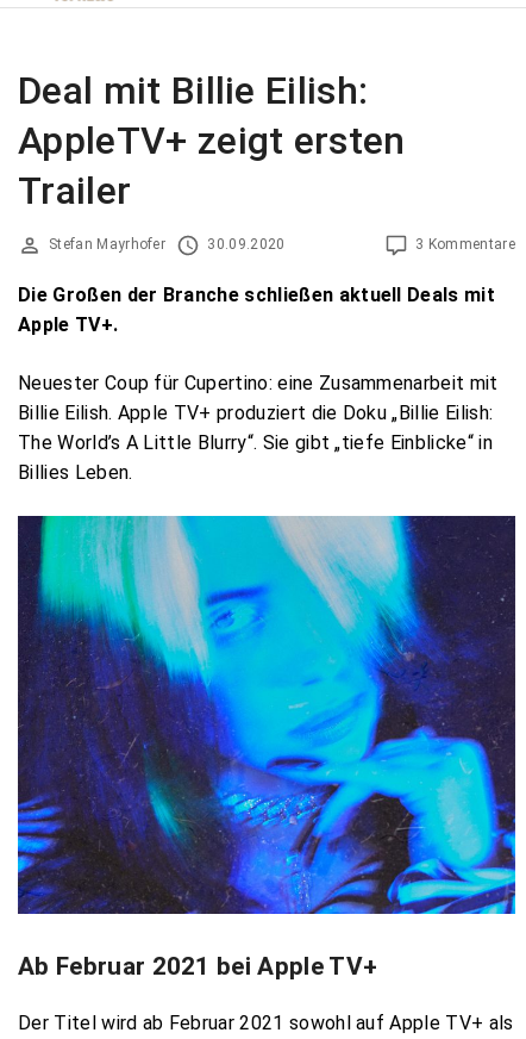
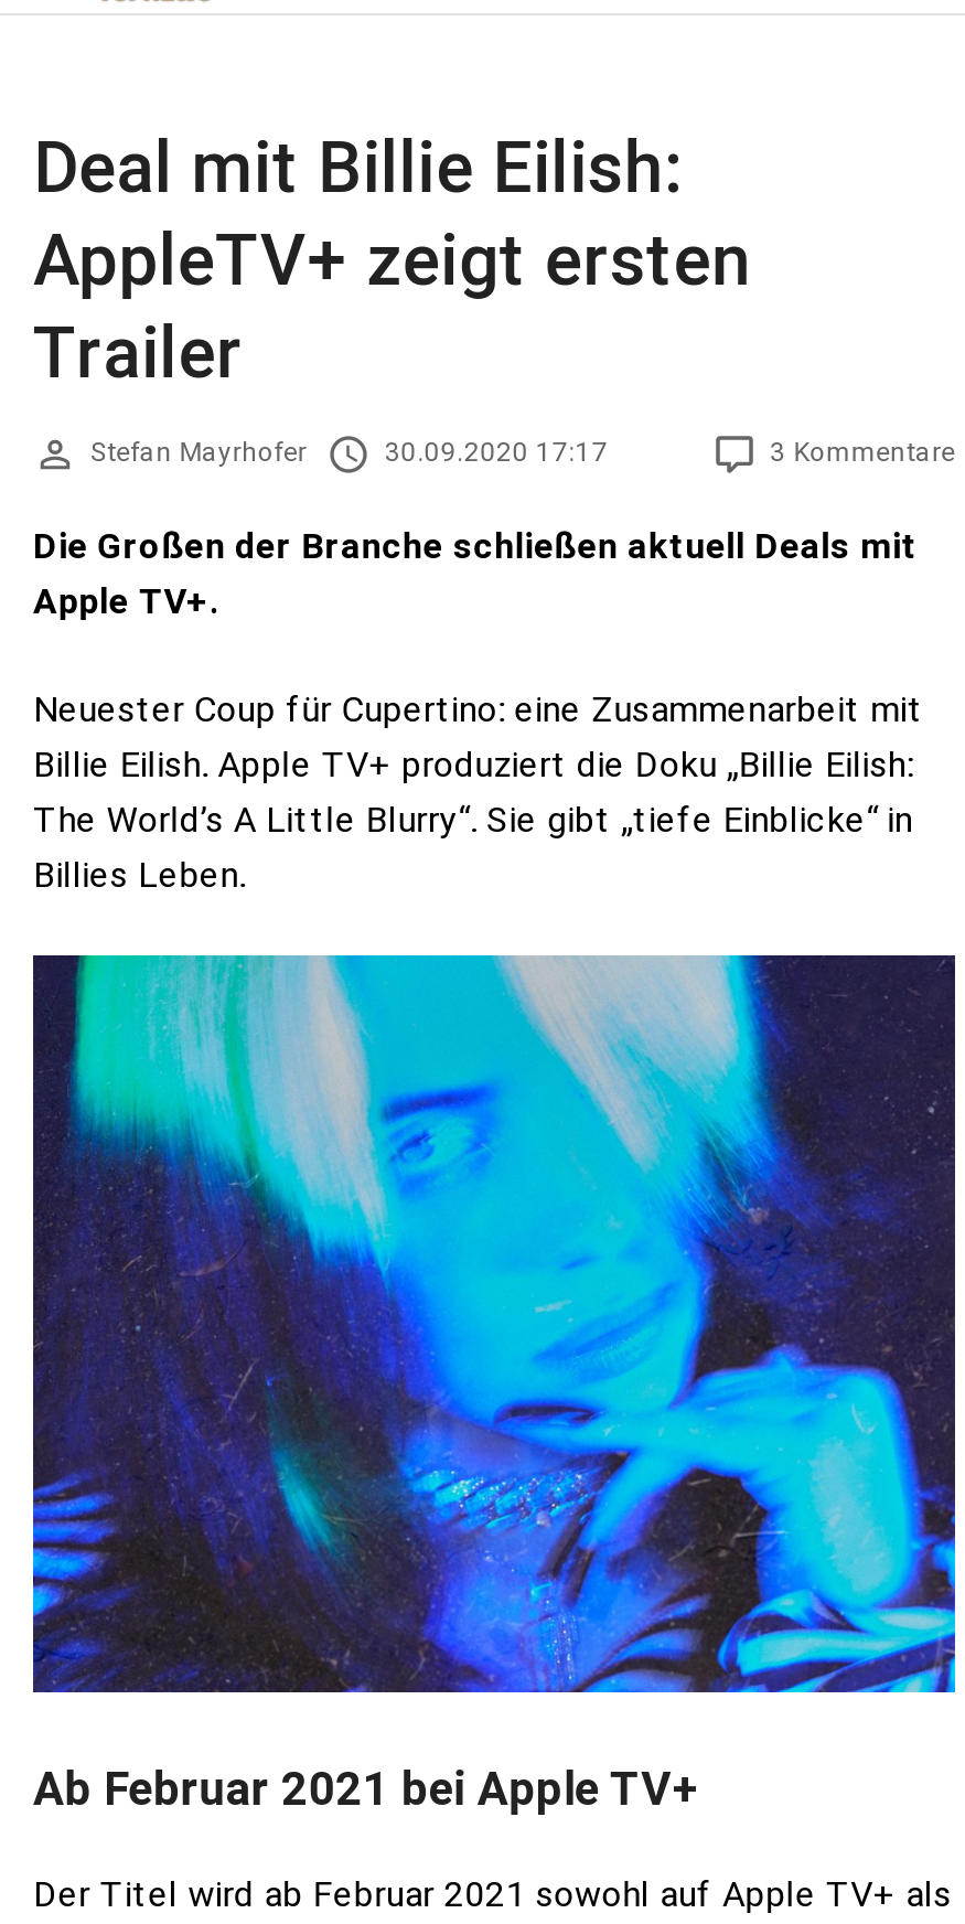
[208,236,285,253] 30.09.2020 -> [385,437,608,468] 30.09.2020 17:17

